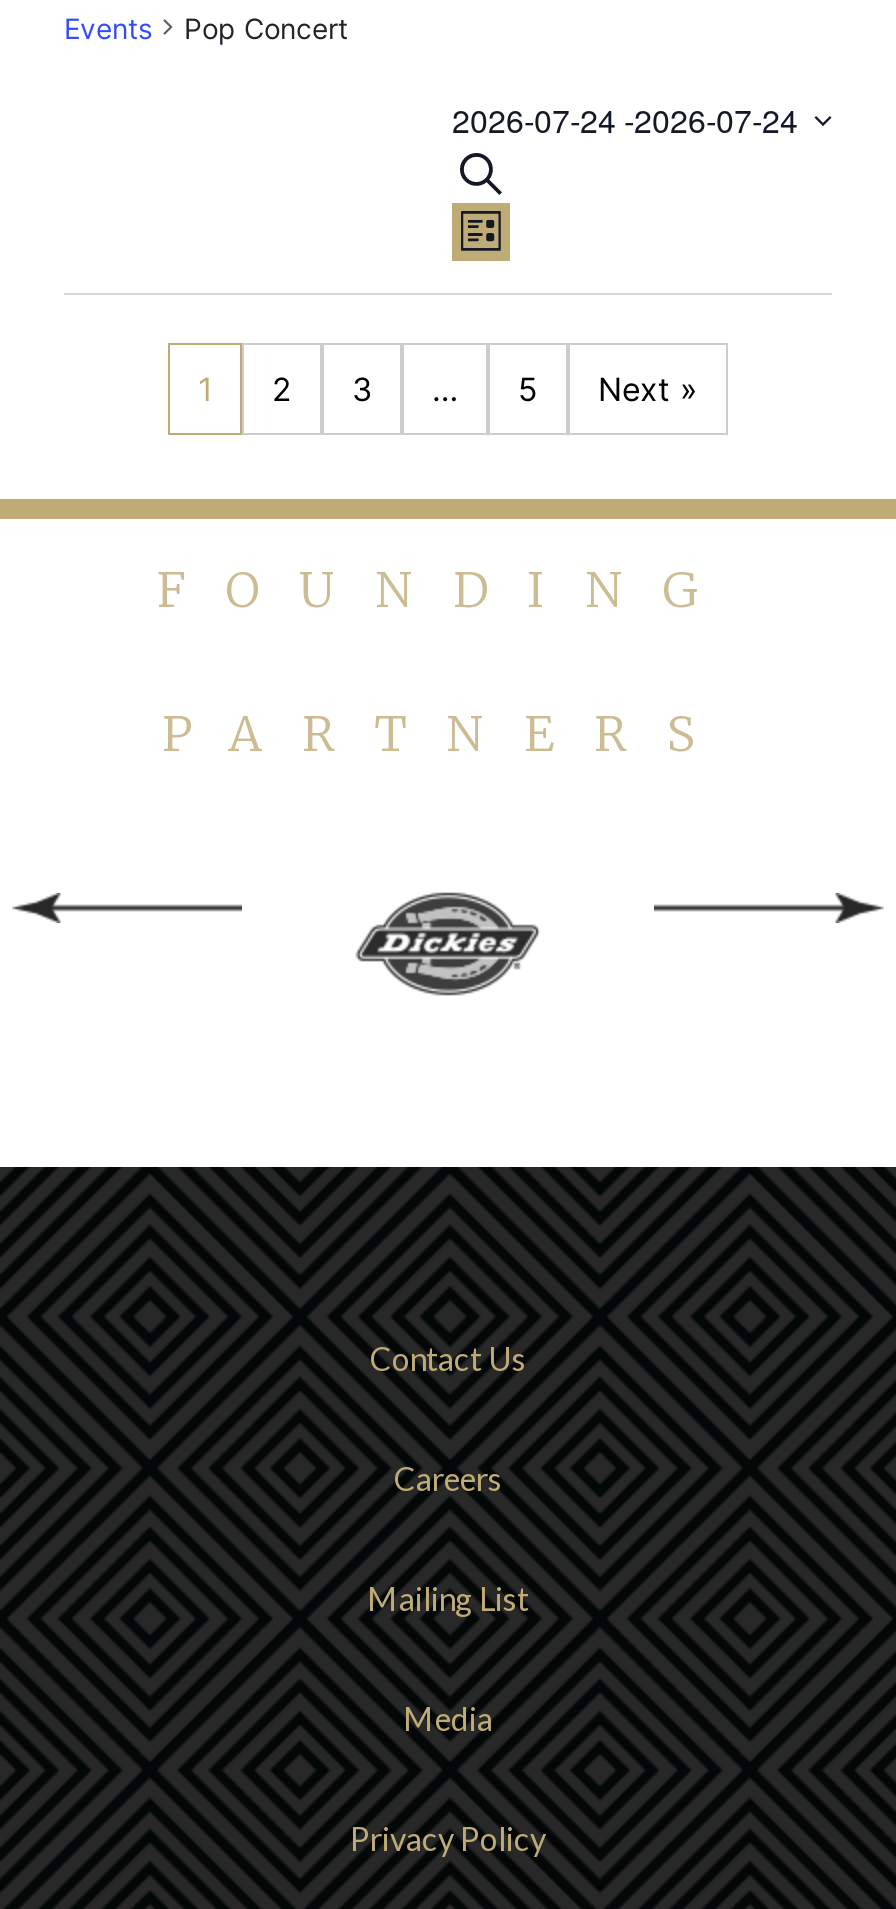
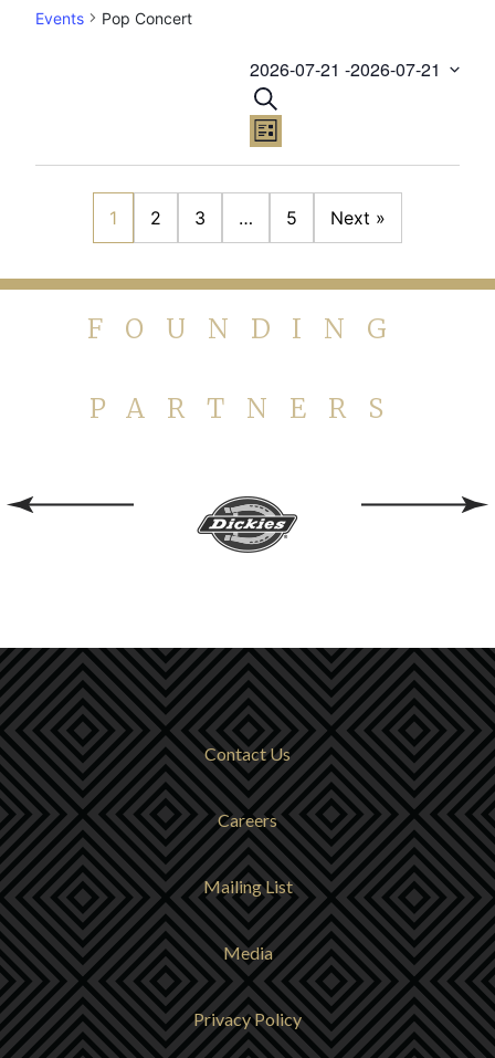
[452,96,798,142] 2026-07-24 - 2026-07-24 -> [250,56,441,81] 2026-07-21 - 2026-07-21

